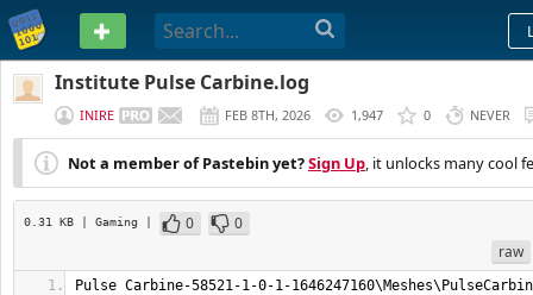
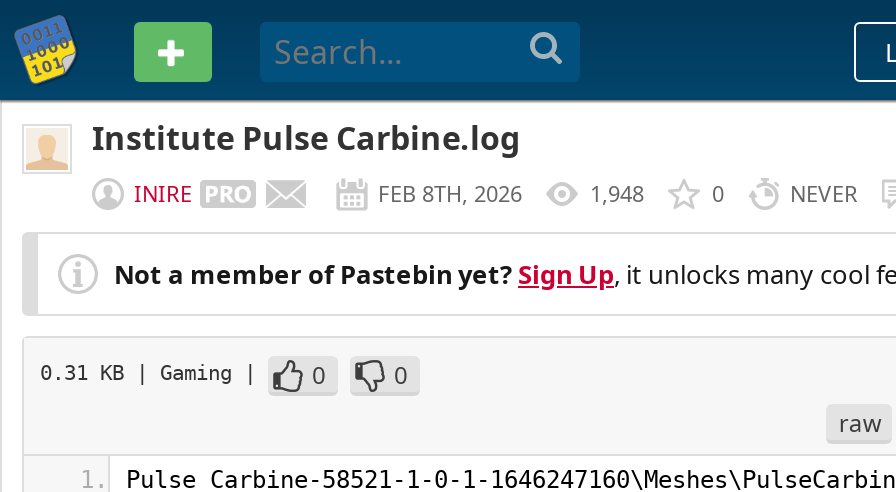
[351,106,383,124] 1,947 -> [590,178,644,208] 1,948

